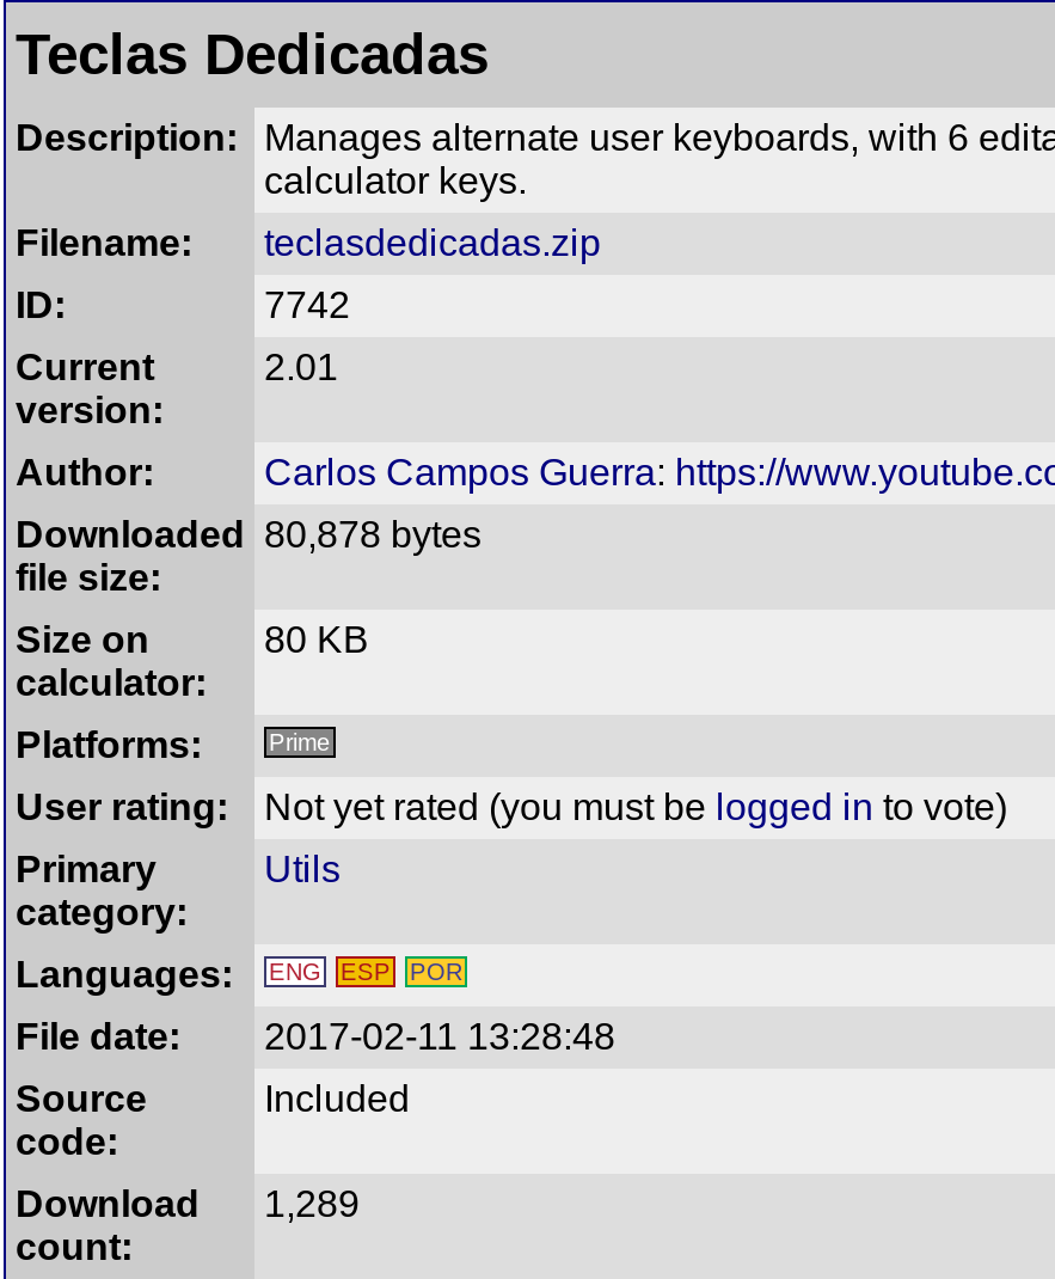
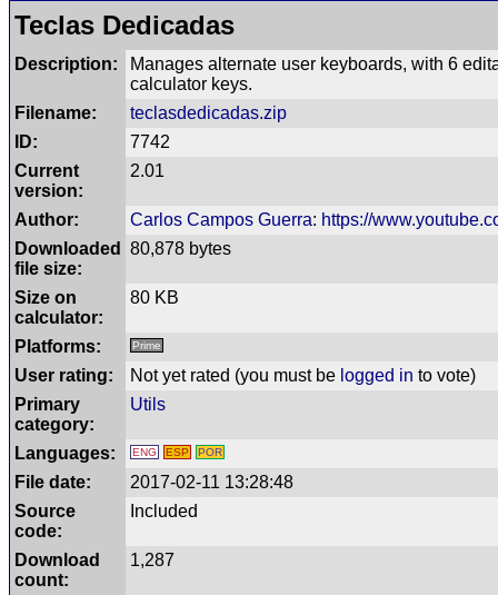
[16,1183,360,1224] Download 1,289 -> [14,551,175,569] Download 1,287

